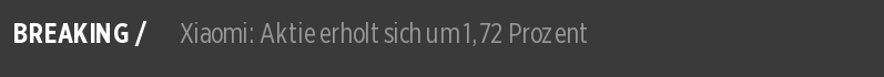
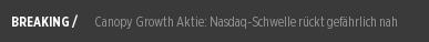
[180,16,588,50] Xiaomi: Aktie erholt sich um 1,72 Prozent -> [94,13,398,30] Canopy Growth Aktie: Nasdaq-Schwelle rückt gefährlich nah

